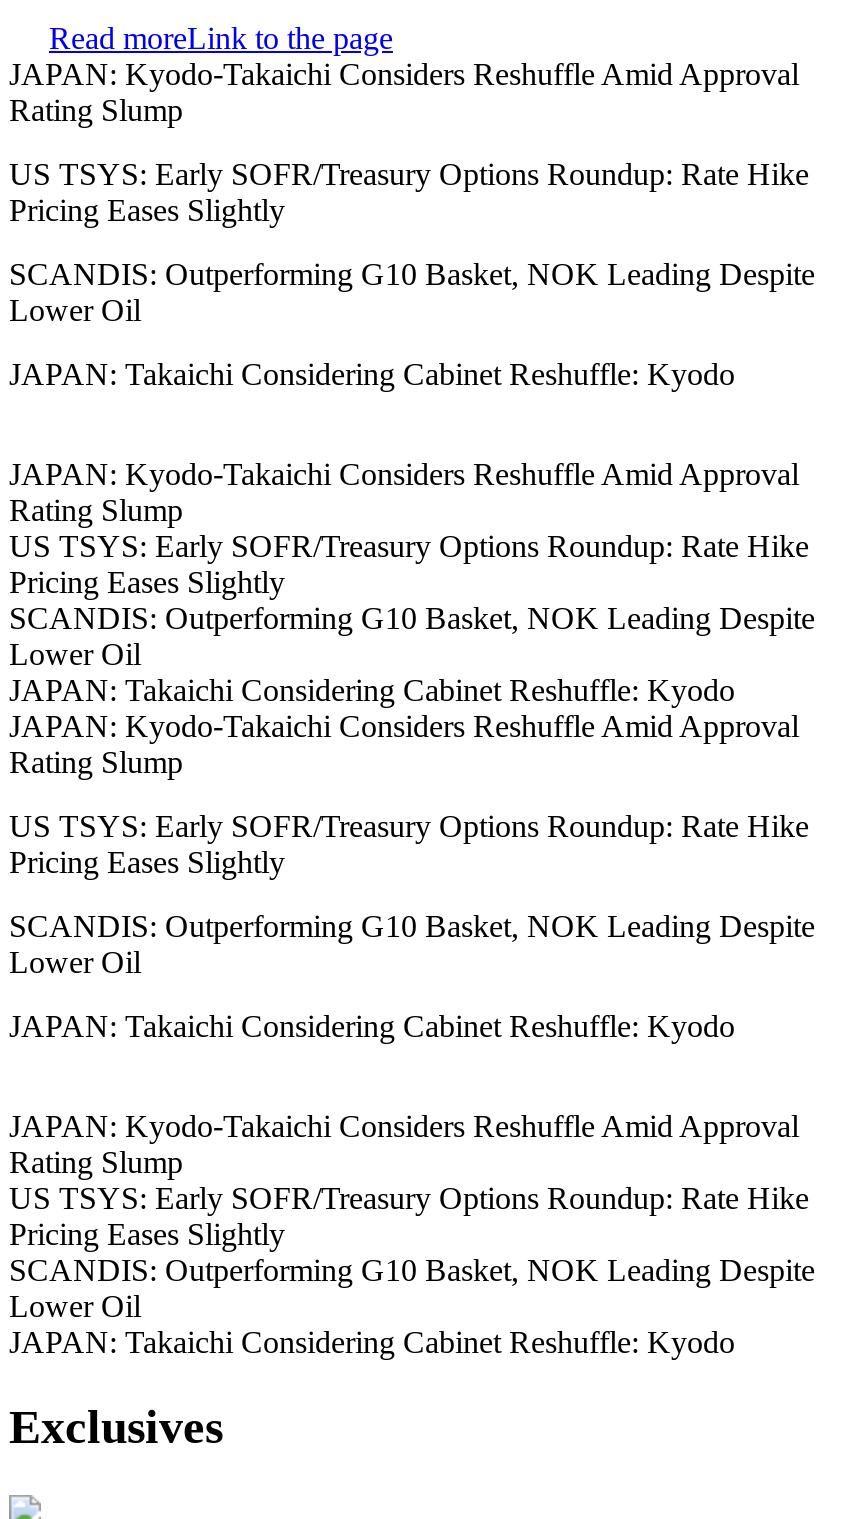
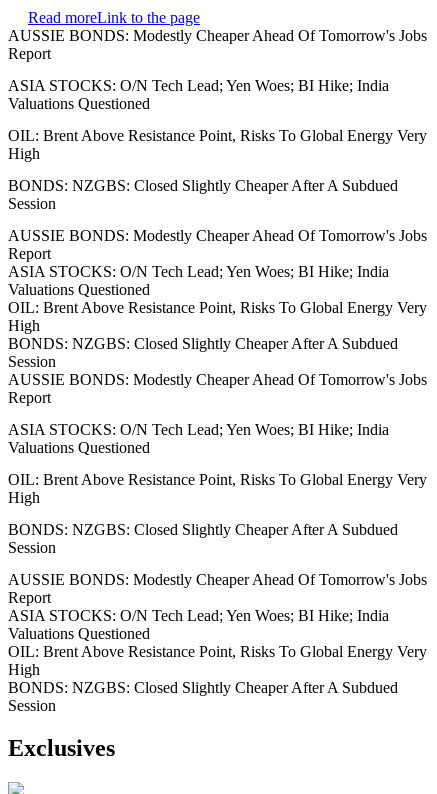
[9,57,799,127] JAPAN: Kyodo-Takaichi Considers Reshuffle Amid Approval | Rating Slump -> [8,27,427,62] AUSSIE BONDS: Modestly Cheaper Ahead Of Tomorrow's Jobs | Report
[9,157,809,227] US TSYS: Early SOFR/Treasury Options Roundup: Rate Hike | Pricing Eases Slightly -> [8,77,389,112] ASIA STOCKS: O/N Tech Lead; Yen Woes; BI Hike; India | Valuations Questioned
[9,257,815,327] SCANDIS: Outperforming G10 Basket, NOK Leading Despite | Lower Oil -> [8,127,427,162] OIL: Brent Above Resistance Point, Risks To Global Energy Very | High
[9,357,735,391] JAPAN: Takaichi Considering Cabinet Reshuffle: Kyodo -> [8,177,398,212] BONDS: NZGBS: Closed Slightly Cheaper After A Subdued | Session
[9,457,815,779] JAPAN: Kyodo-Takaichi Considers Reshuffle Amid Approval | Rating Slump | US TSYS: Early SOFR/Treasury Options Roundup: Rate Hike | Pricing Eases Slightly | SCANDIS: Outperforming G10 Basket, NOK Leading Despite | Lower Oil | JAPAN: Takaichi Considering Cabinet Reshuffle: Kyodo | JAPAN: Kyodo-Takaichi Considers Reshuffle Amid Approval | Rating Slump -> [8,227,427,406] AUSSIE BONDS: Modestly Cheaper Ahead Of Tomorrow's Jobs | Report | ASIA STOCKS: O/N Tech Lead; Yen Woes; BI Hike; India | Valuations Questioned | OIL: Brent Above Resistance Point, Risks To Global Energy Very | High | BONDS: NZGBS: Closed Slightly Cheaper After A Subdued | Session | AUSSIE BONDS: Modestly Cheaper Ahead Of Tomorrow's Jobs | Report
[9,809,809,879] US TSYS: Early SOFR/Treasury Options Roundup: Rate Hike | Pricing Eases Slightly -> [8,421,389,456] ASIA STOCKS: O/N Tech Lead; Yen Woes; BI Hike; India | Valuations Questioned
[9,909,815,979] SCANDIS: Outperforming G10 Basket, NOK Leading Despite | Lower Oil -> [8,471,427,506] OIL: Brent Above Resistance Point, Risks To Global Energy Very | High
[9,1009,735,1043] JAPAN: Takaichi Considering Cabinet Reshuffle: Kyodo -> [8,521,398,556] BONDS: NZGBS: Closed Slightly Cheaper After A Subdued | Session
[9,1109,815,1359] JAPAN: Kyodo-Takaichi Considers Reshuffle Amid Approval | Rating Slump | US TSYS: Early SOFR/Treasury Options Roundup: Rate Hike | Pricing Eases Slightly | SCANDIS: Outperforming G10 Basket, NOK Leading Despite | Lower Oil | JAPAN: Takaichi Considering Cabinet Reshuffle: Kyodo -> [8,571,427,714] AUSSIE BONDS: Modestly Cheaper Ahead Of Tomorrow's Jobs | Report | ASIA STOCKS: O/N Tech Lead; Yen Woes; BI Hike; India | Valuations Questioned | OIL: Brent Above Resistance Point, Risks To Global Energy Very | High | BONDS: NZGBS: Closed Slightly Cheaper After A Subdued | Session

